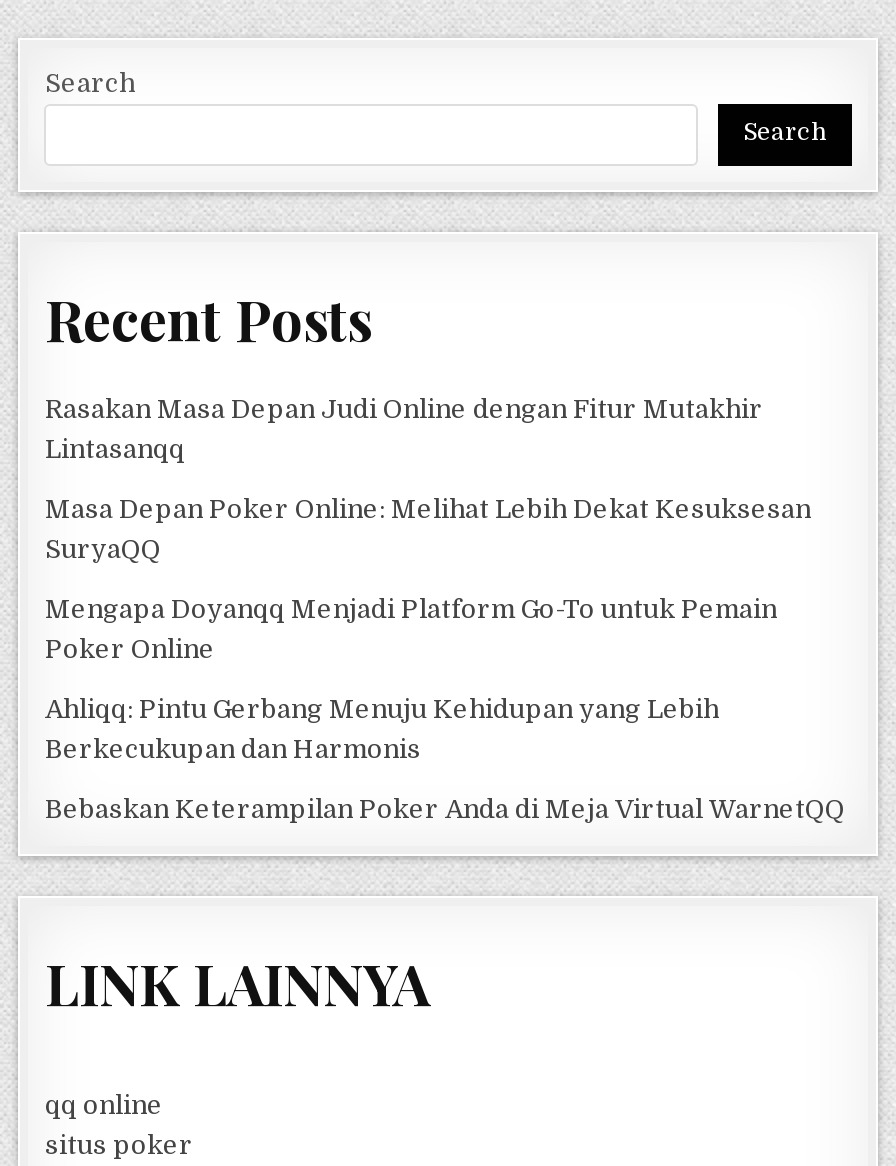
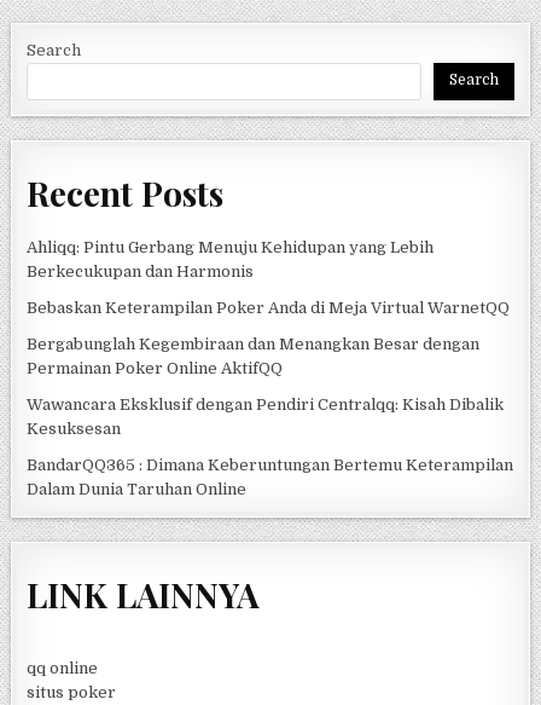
[45,395,811,665] Rasakan Masa Depan Judi Online dengan Fitur Mutakhir | Lintasanqq | Masa Depan Poker Online: Melihat Lebih Dekat Kesuksesan | SuryaQQ | Mengapa Doyanqq Menjadi Platform Go-To untuk Pemain | Poker Online -> none
moved [45,695,845,825] -> [27,239,510,317]: Ahliqq: Pintu Gerbang Menuju Kehidupan yang Lebih | Berkecukupan dan Harmonis | Bebaskan Keterampilan Poker Anda di Meja Virtual WarnetQQ
none -> [27,335,514,499] Bergabunglah Kegembiraan dan Menangkan Besar dengan | Permainan Poker Online AktifQQ | Wawancara Eksklusif dengan Pendiri Centralqq: Kisah Dibalik | Kesuksesan | BandarQQ365 : Dimana Keberuntungan Bertemu Keterampilan | Dalam Dunia Taruhan Online

